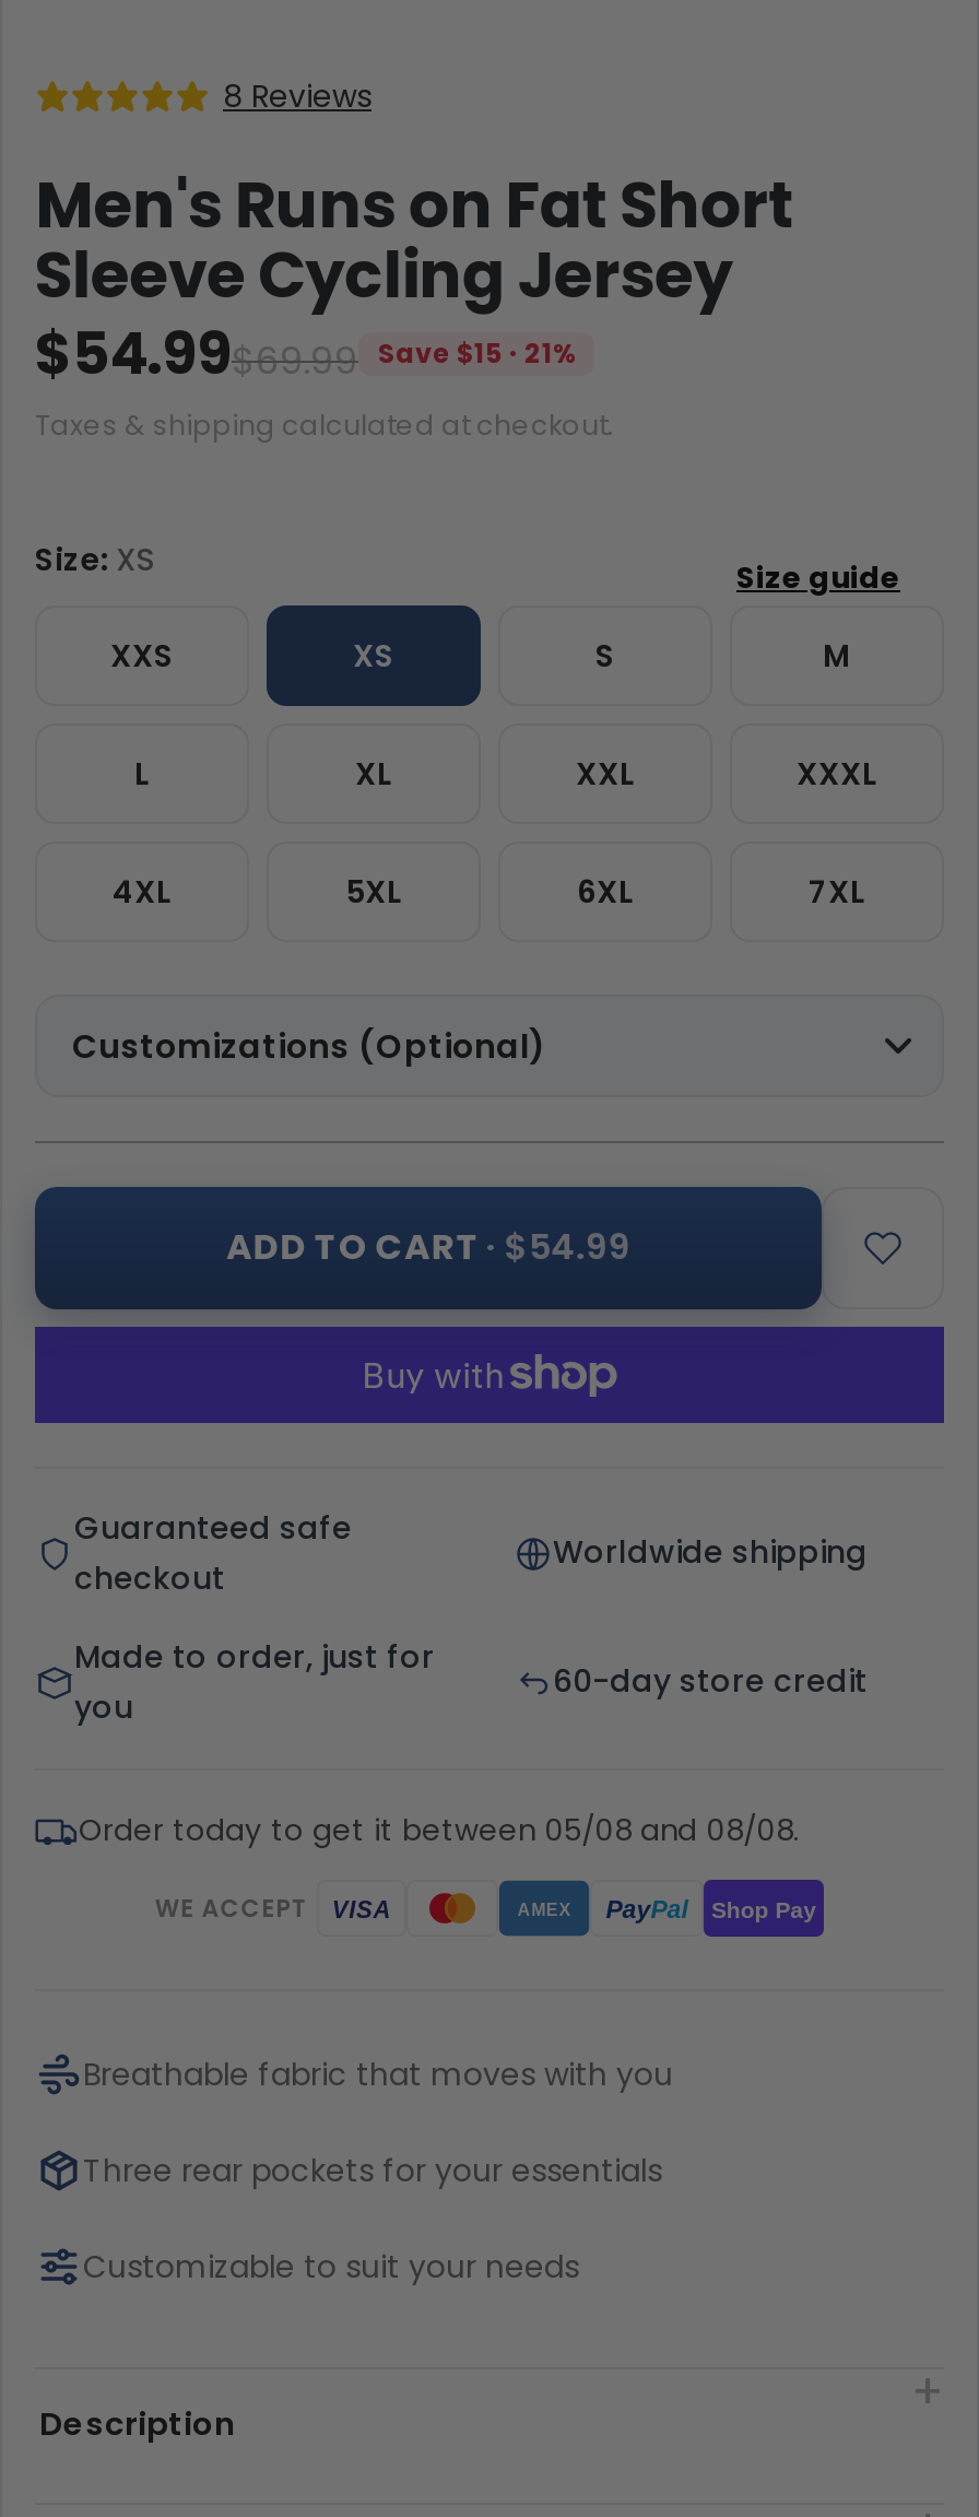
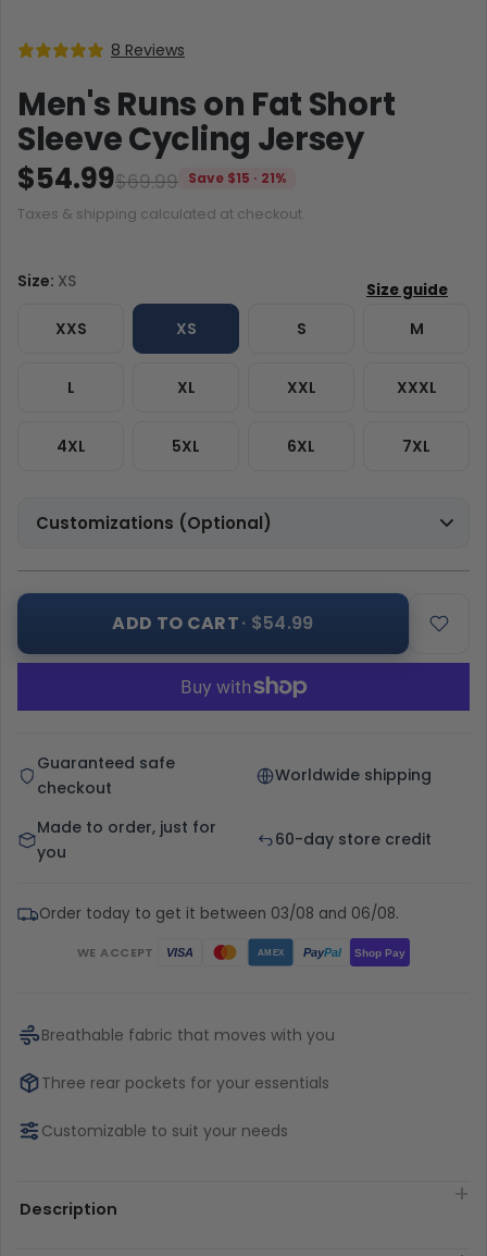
[79,1809,800,1850] Order today to get it between 05/08 and 08/08. -> [39,903,399,923] Order today to get it between 03/08 and 06/08.

